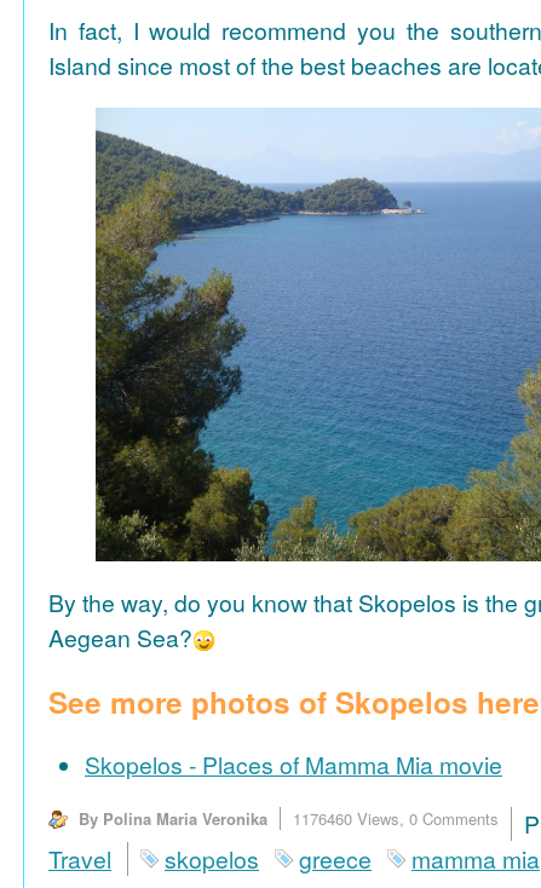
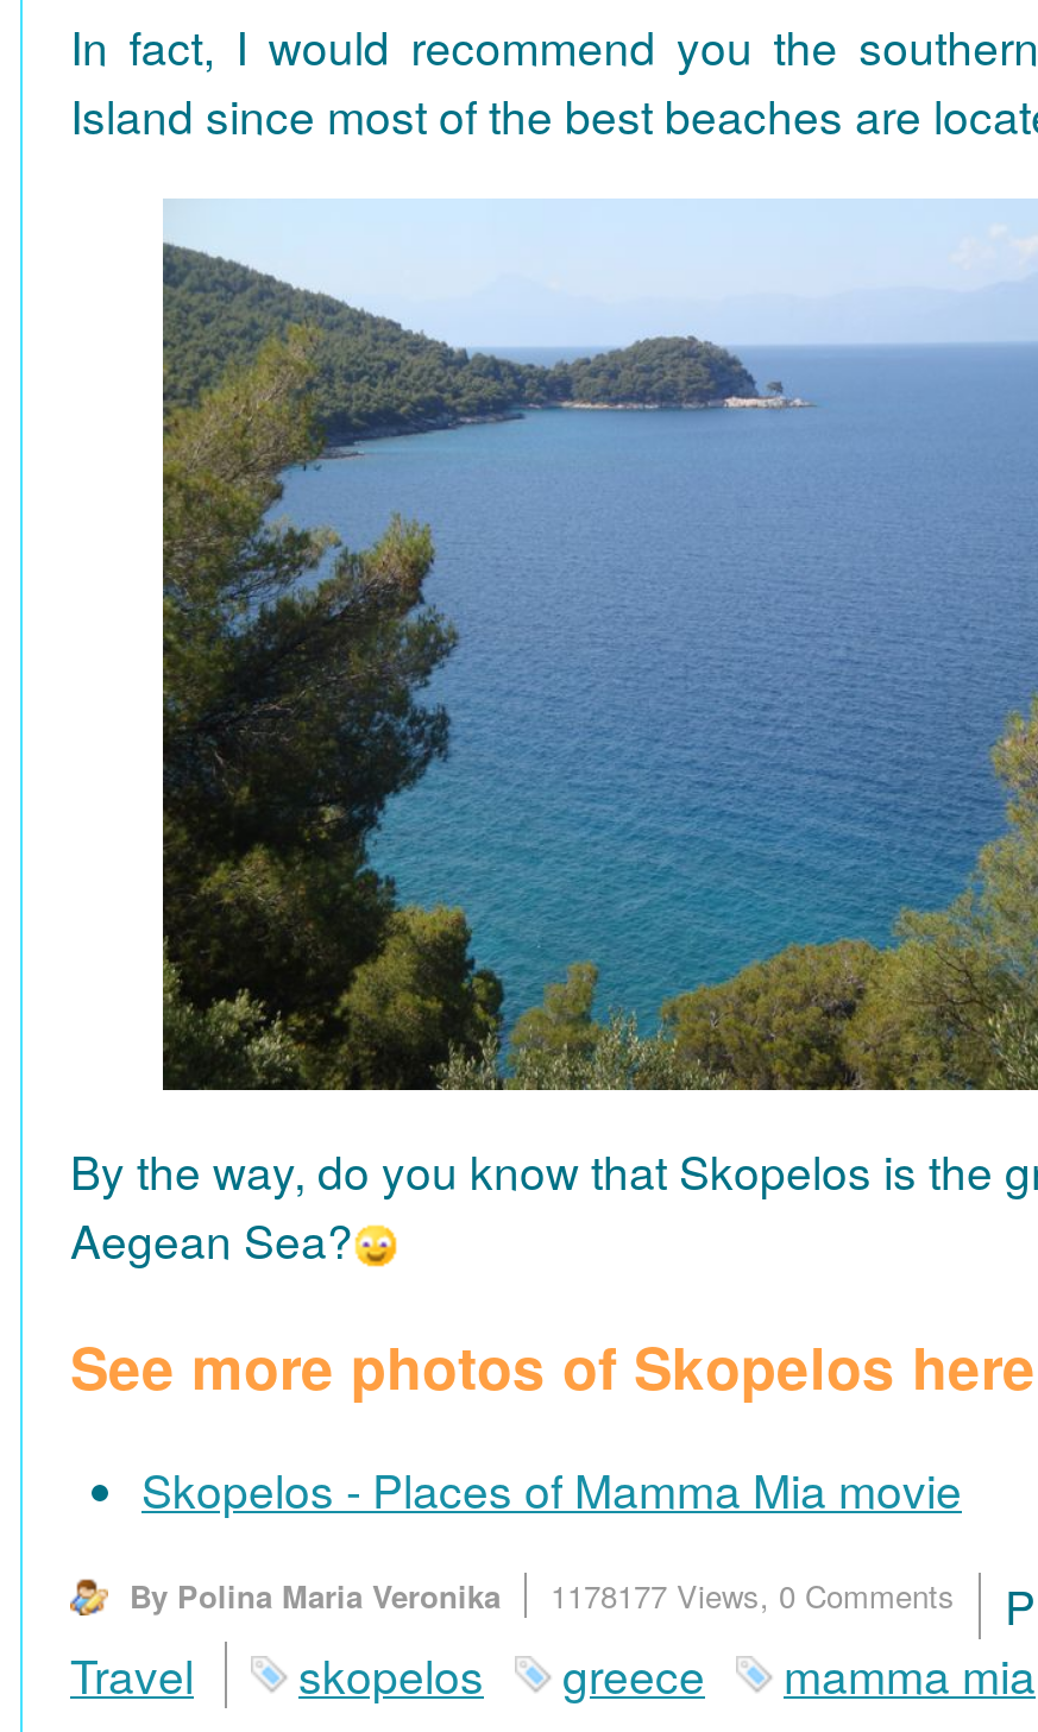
[293,807,499,830] 1176460 Views, 0 Comments -> [551,1573,955,1618] 1178177 Views, 0 Comments

